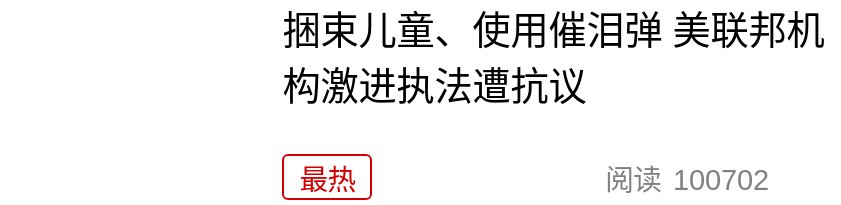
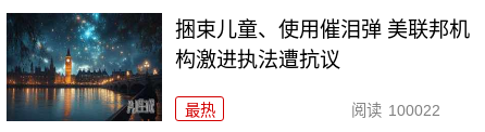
none -> [5,12,163,122] [image]
[605,163,769,195] 阅读 100702 -> [351,101,440,119] 阅读 100022

